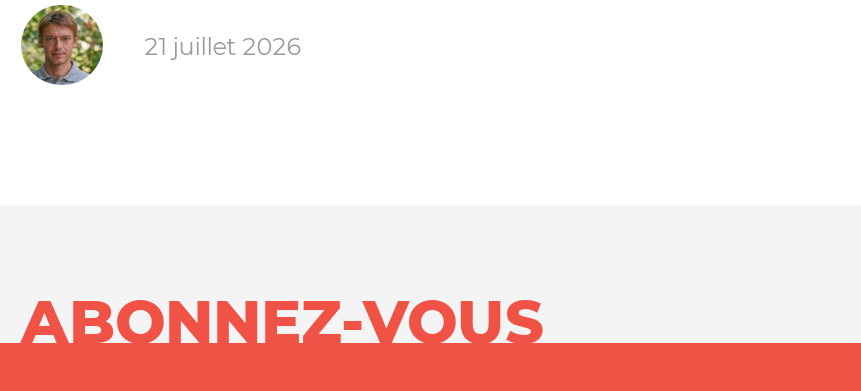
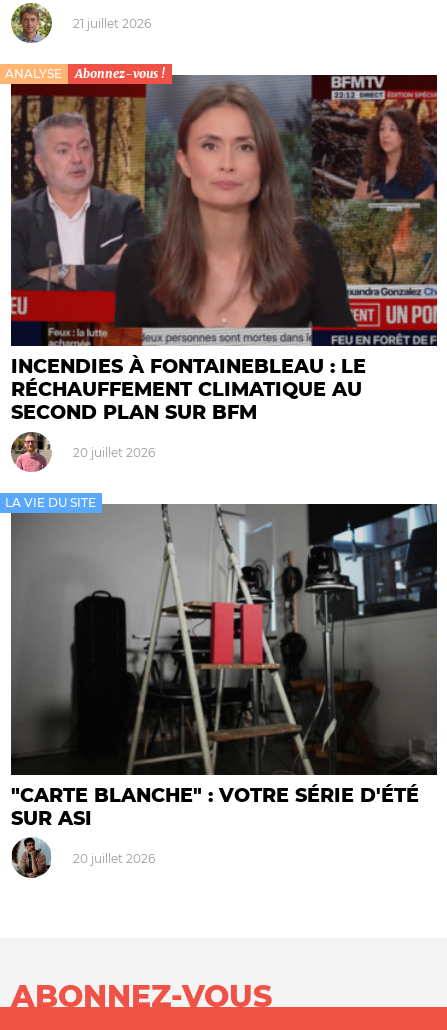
none -> [5,66,438,347] [image] | ANALYSE | Abonnez-vous !
none -> [5,354,366,510] [image] | INCENDIES À FONTAINEBLEAU : LE | RÉCHAUFFEMENT CLIMATIQUE AU | SECOND PLAN SUR BFM | 20 juillet 2026 | LA VIE DU SITE
none -> [10,503,438,866] [image] | "CARTE BLANCHE" : VOTRE SÉRIE D'ÉTÉ | SUR ASI | 20 juillet 2026
none -> [12,838,51,877] [image]

